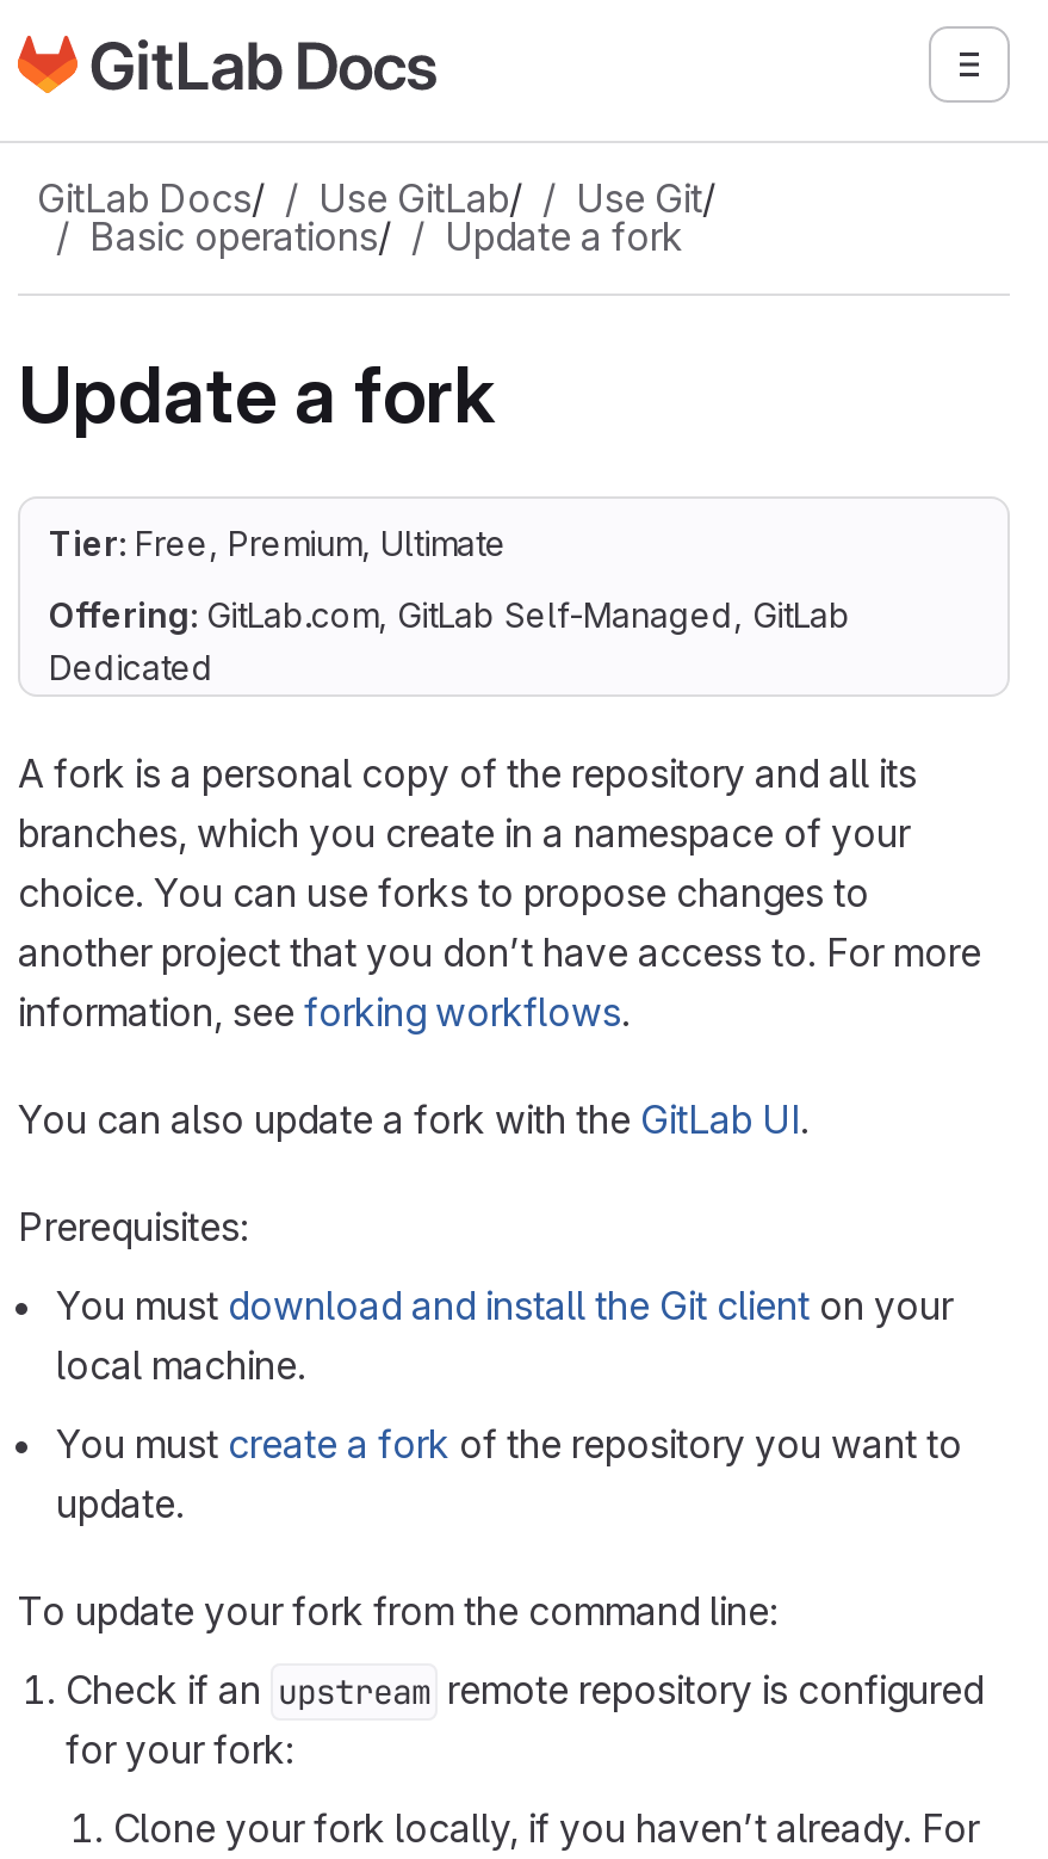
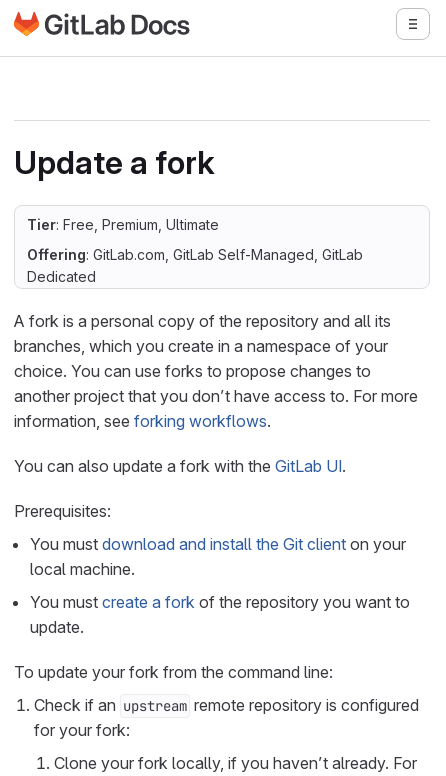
[37,174,717,260] GitLab Docs/ | Use GitLab/ | Use Git/ | Basic operations/ | Update a fork -> none

